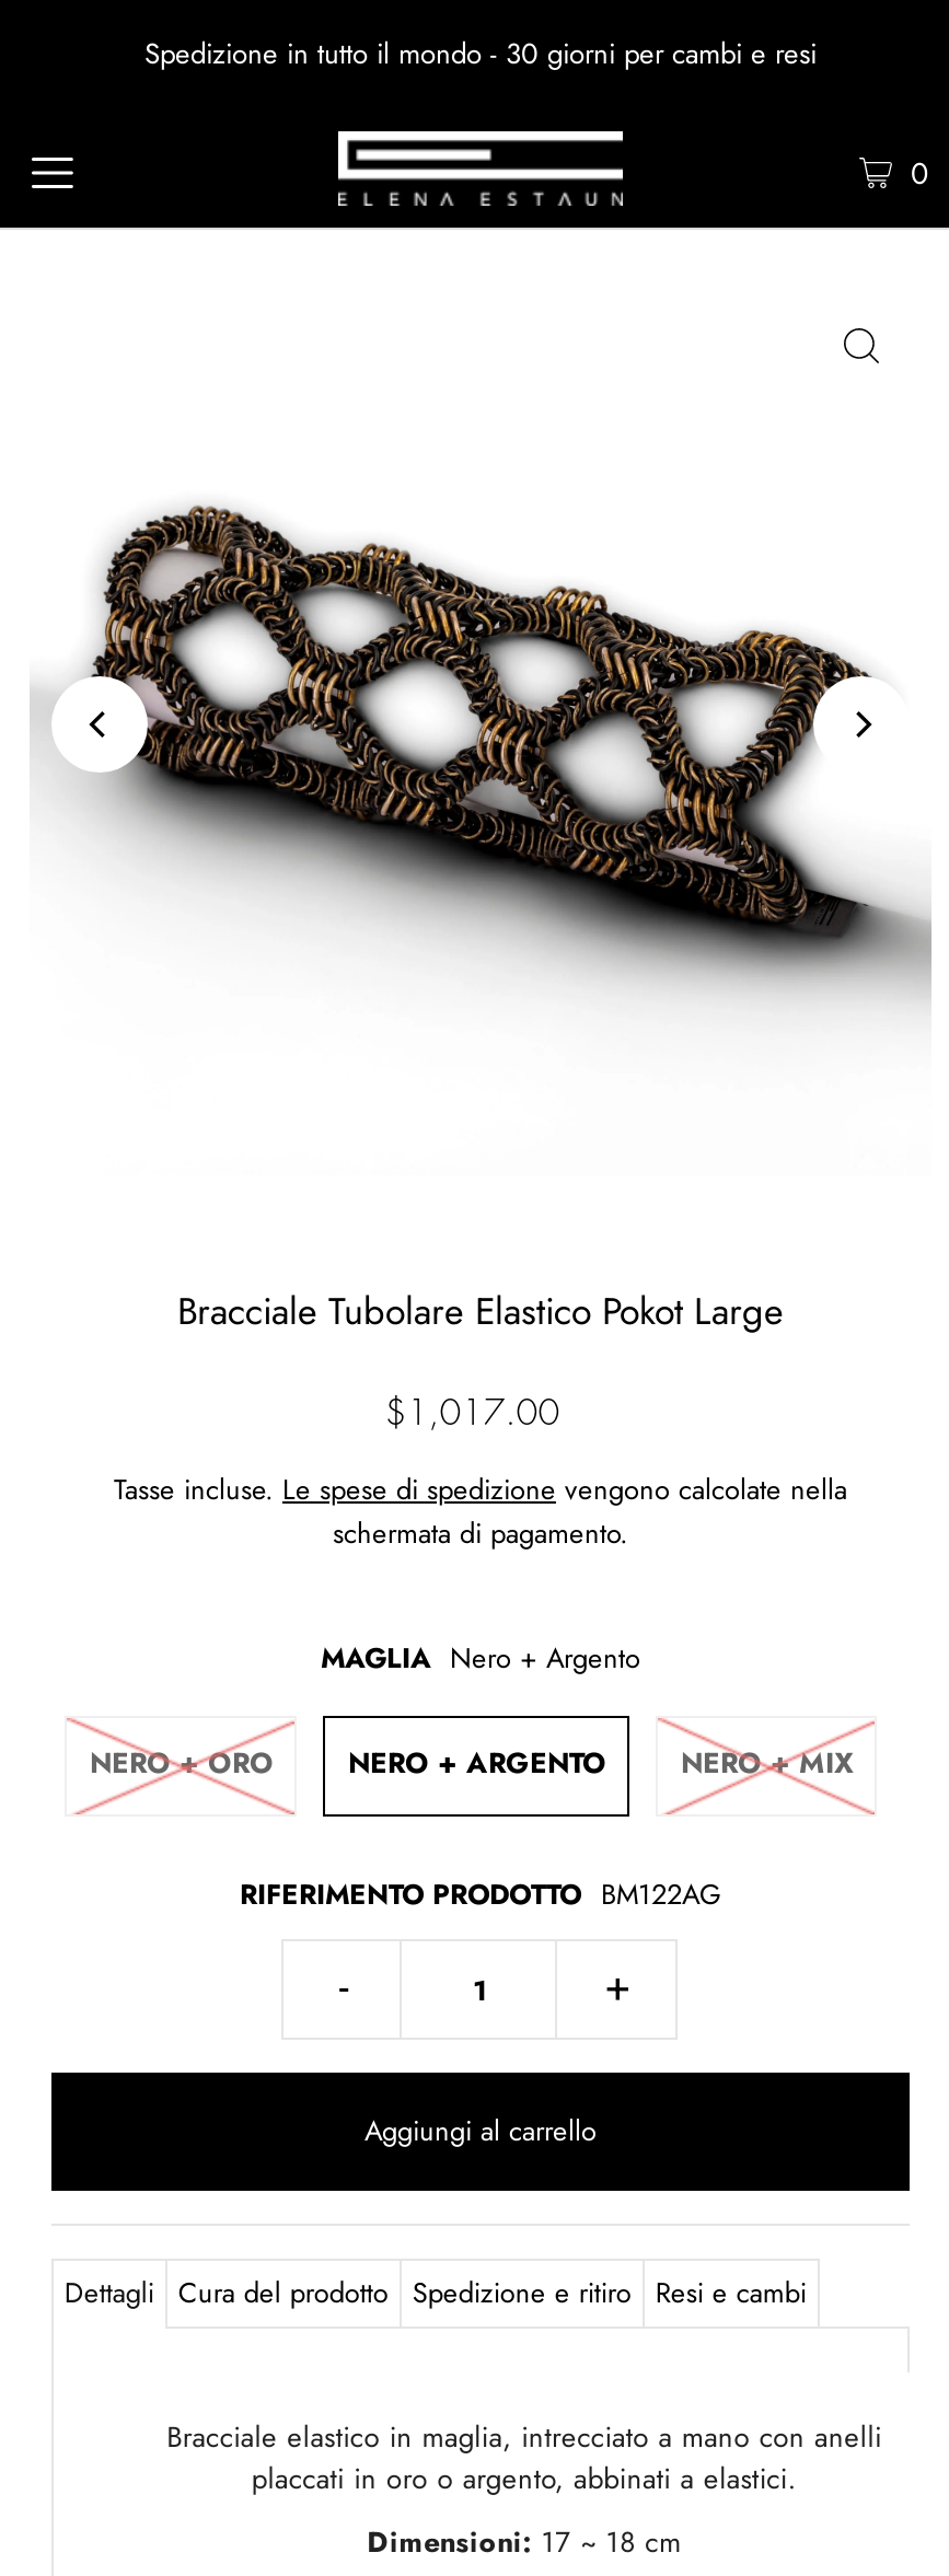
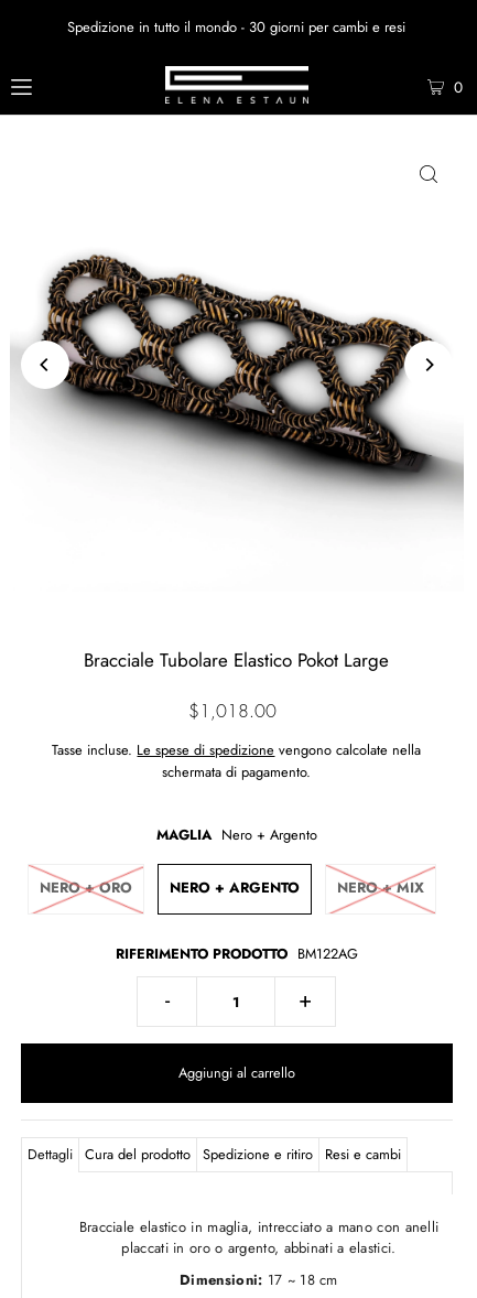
[385,1396,560,1431] $1,017.00 -> [189,703,277,721] $1,018.00

